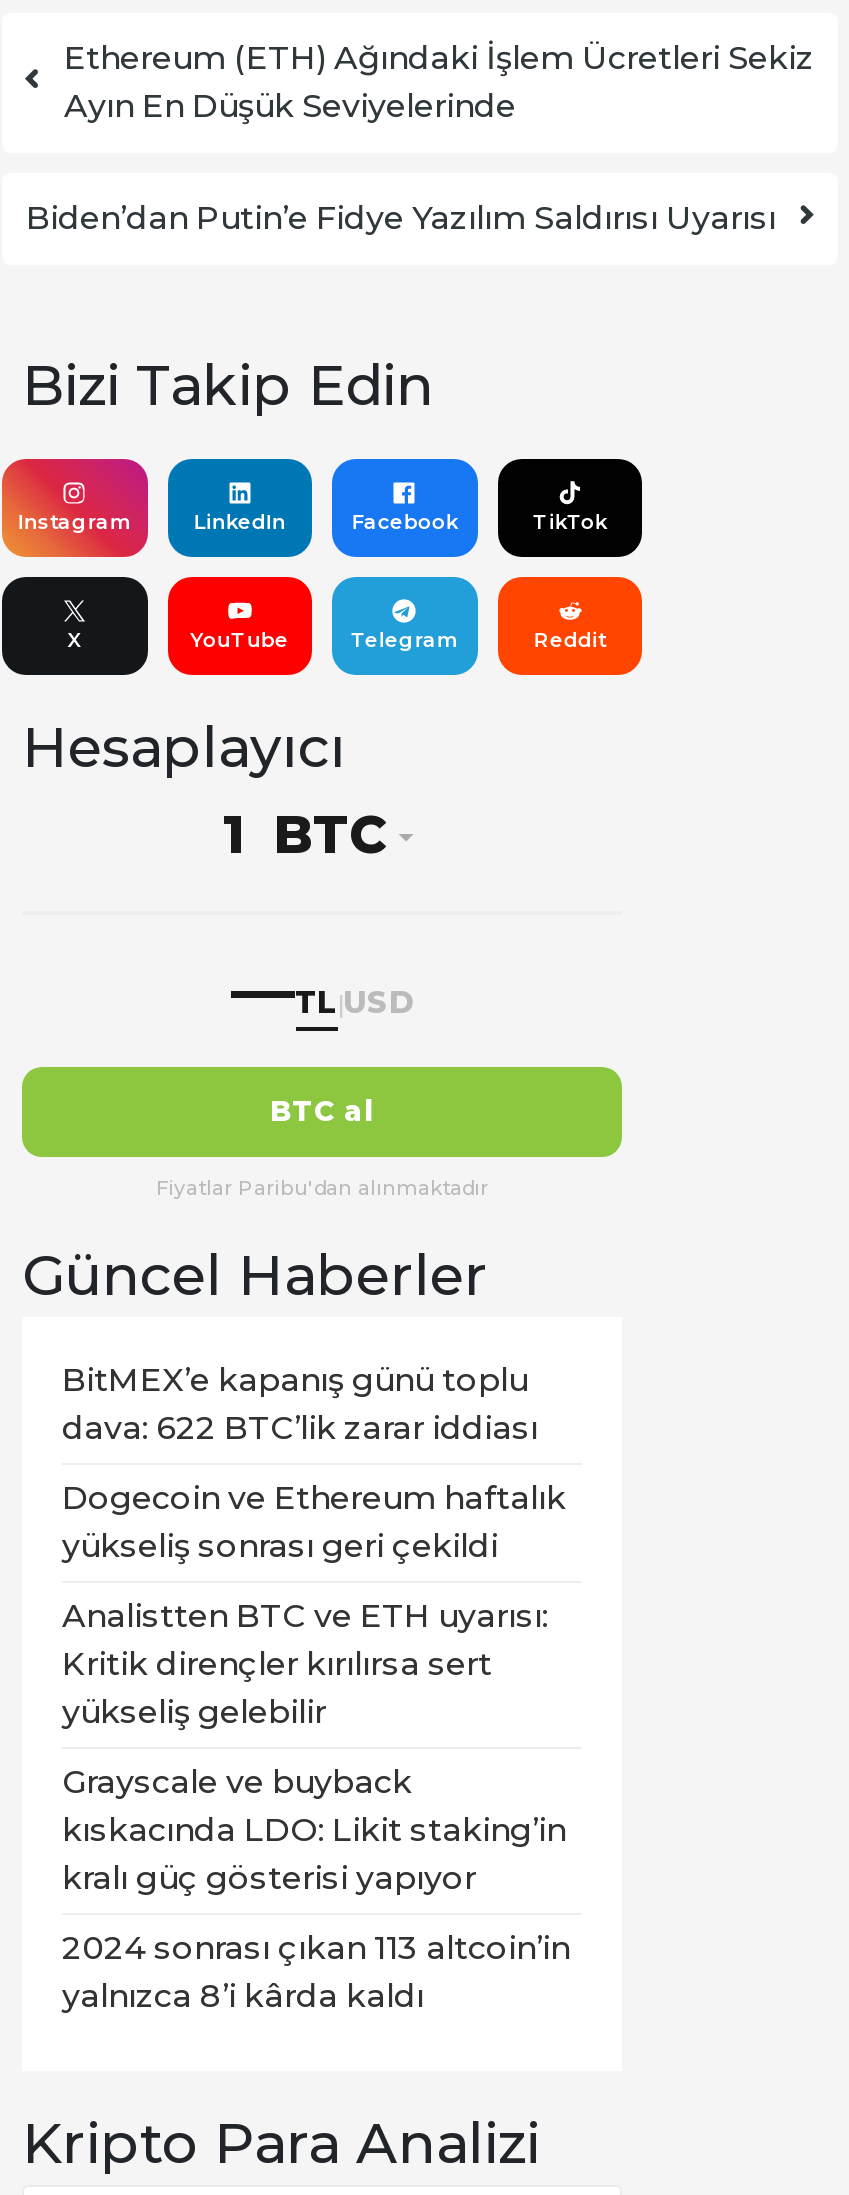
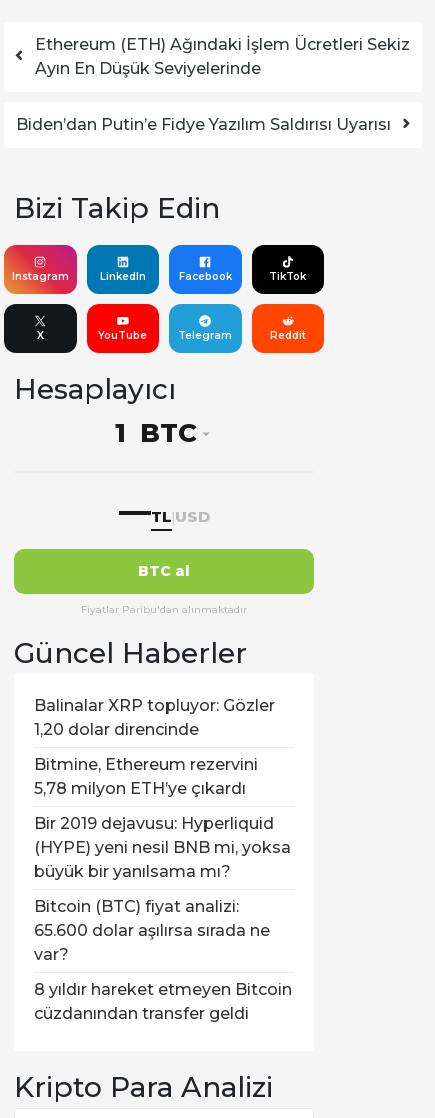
[62,1362,538,1448] BitMEX’e kapanış günü toplu | dava: 622 BTC’lik zarar iddiası -> [34,696,275,739] Balinalar XRP topluyor: Gözler | 1,20 dolar direncinde
[62,1480,566,1566] Dogecoin ve Ethereum haftalık | yükseliş sonrası geri çekildi -> [34,755,258,798] Bitmine, Ethereum rezervini | 5,78 milyon ETH’ye çıkardı
[62,1598,548,1732] Analistten BTC ve ETH uyarısı: | Kritik dirençler kırılırsa sert | yükseliş gelebilir -> [34,814,291,881] Bir 2019 dejavusu: Hyperliquid | (HYPE) yeni nesil BNB mi, yoksa | büyük bir yanılsama mı?
[62,1764,566,1898] Grayscale ve buyback | kıskacında LDO: Likit staking’in | kralı güç gösterisi yapıyor -> [34,897,270,964] Bitcoin (BTC) fiyat analizi: | 65.600 dolar aşılırsa sırada ne | var?
[62,1930,570,2016] 2024 sonrası çıkan 113 altcoin’in | yalnızca 8’i kârda kaldı -> [34,980,292,1023] 8 yıldır hareket etmeyen Bitcoin | cüzdanından transfer geldi

